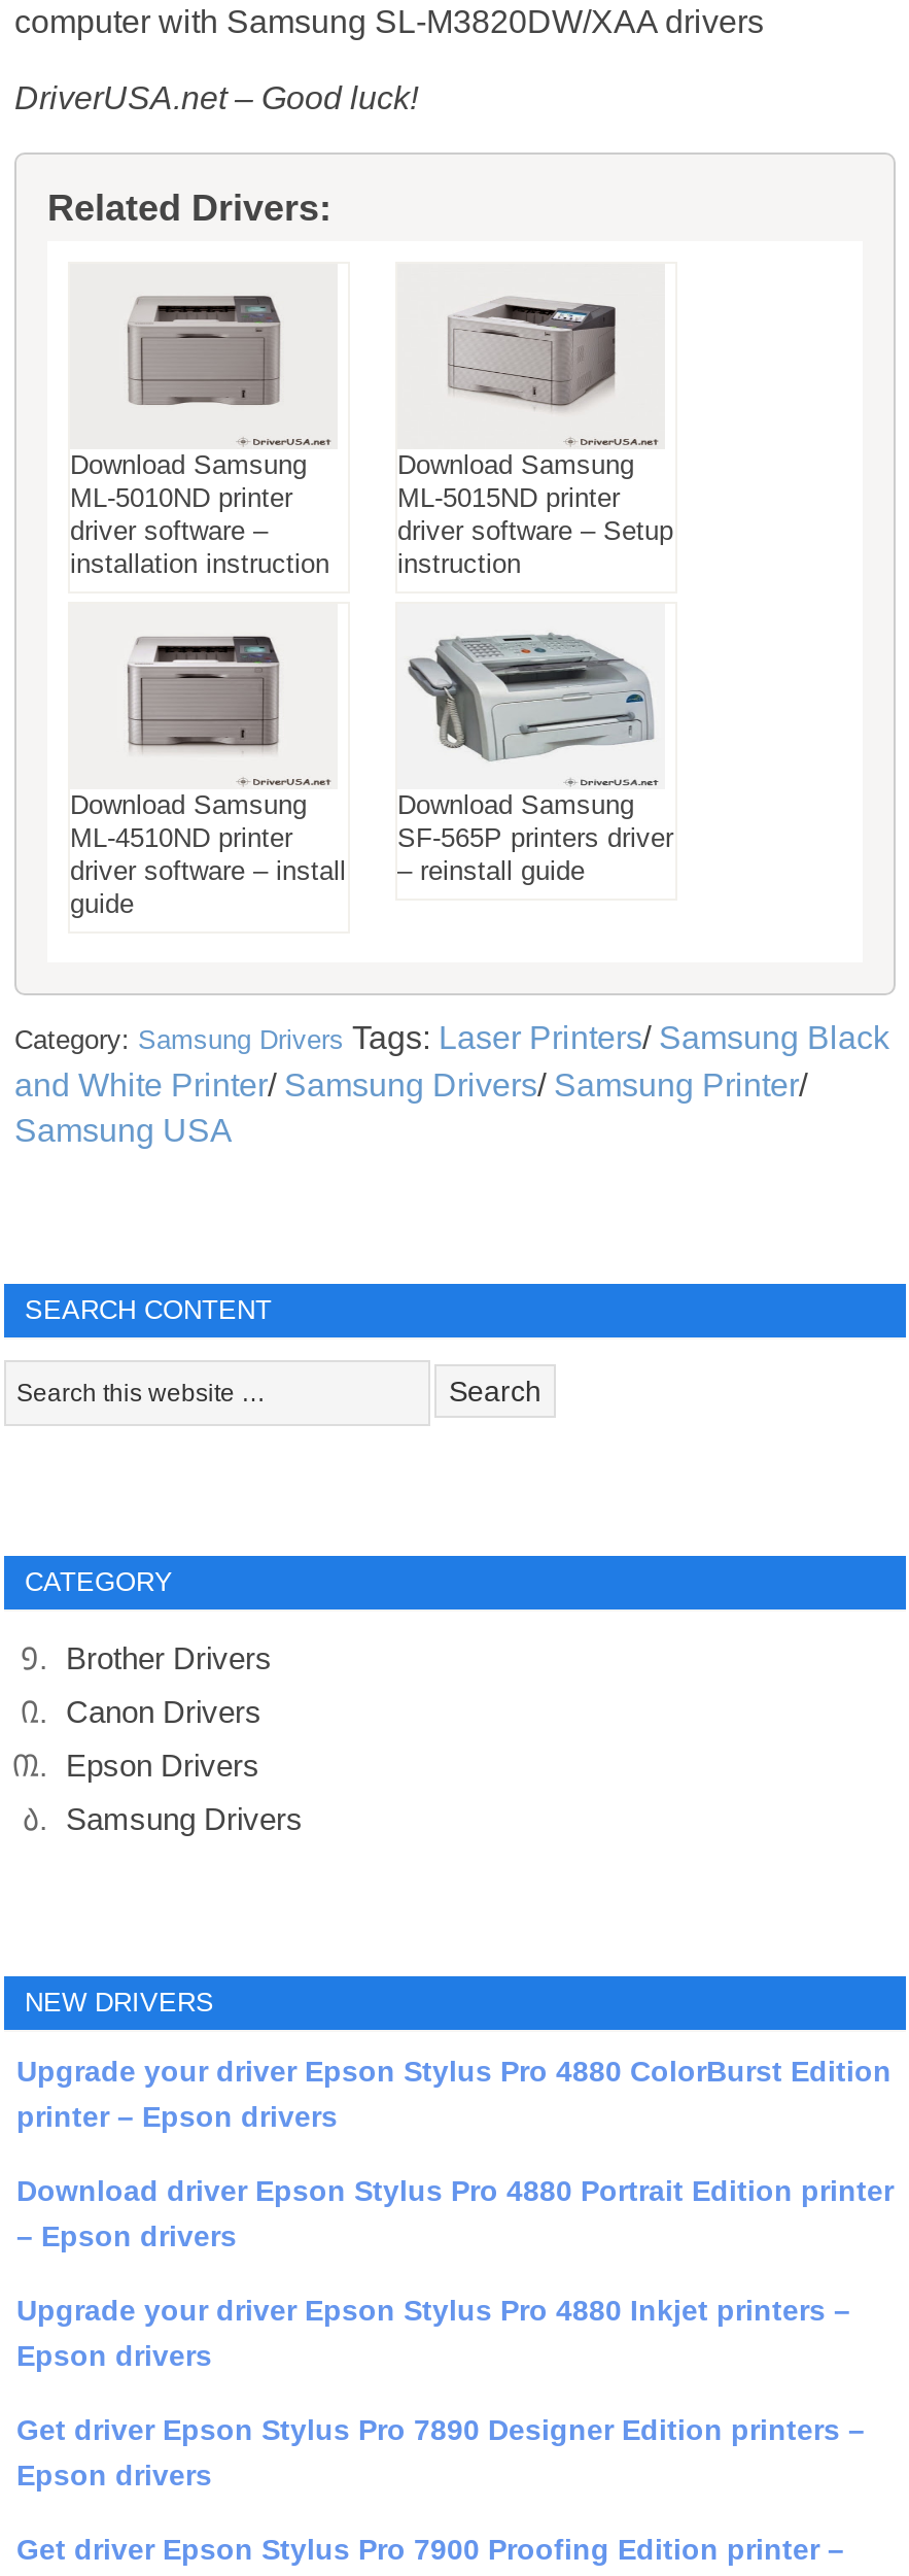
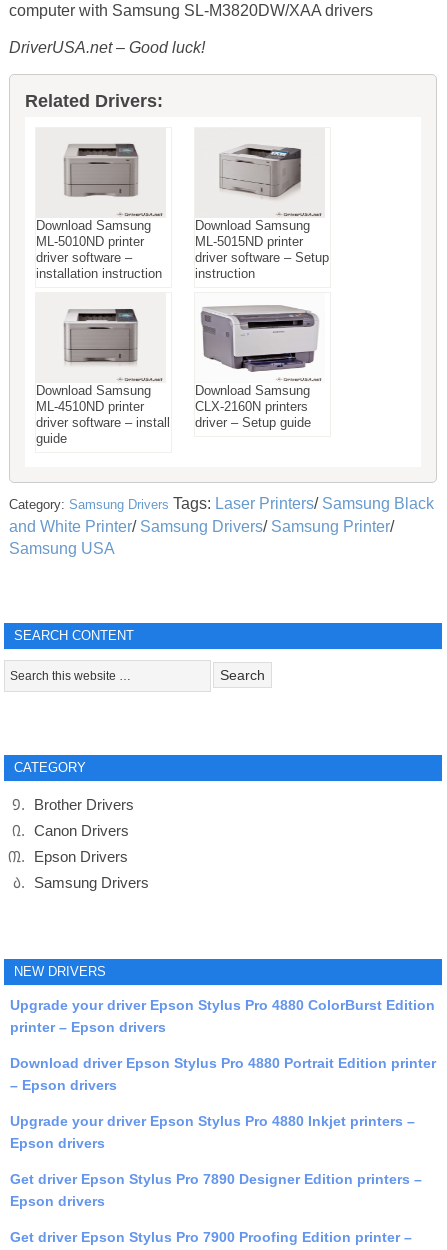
[397,631,673,887] [image] | SF-565P printers driver | – reinstall guide -> [195,305,319,430] [image] | CLX-2160N printers | driver – Setup guide

